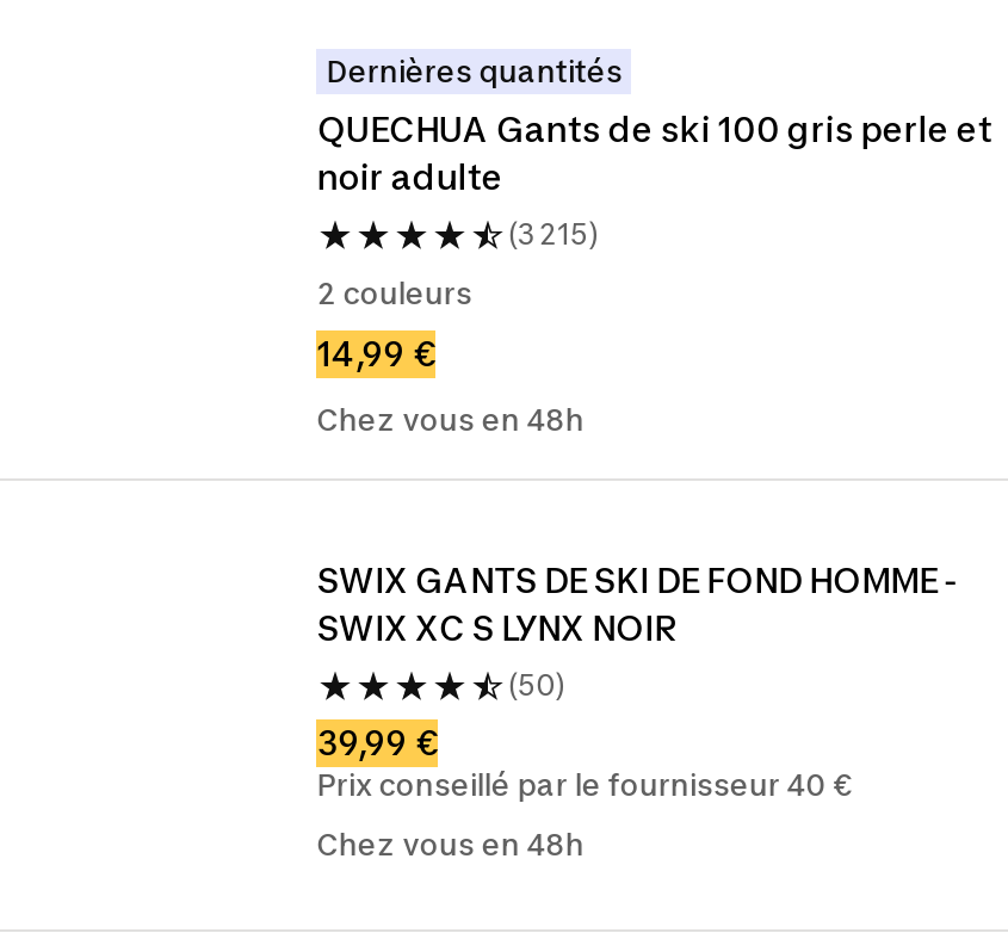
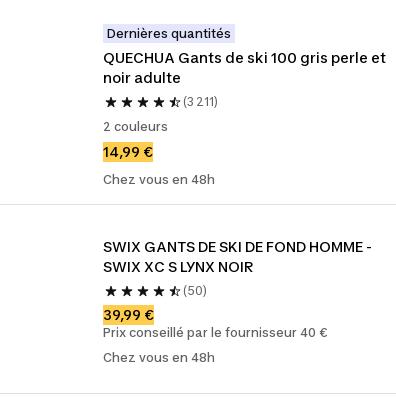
[508,216,598,252] (3 215) -> [183,94,218,109] (3 211)

